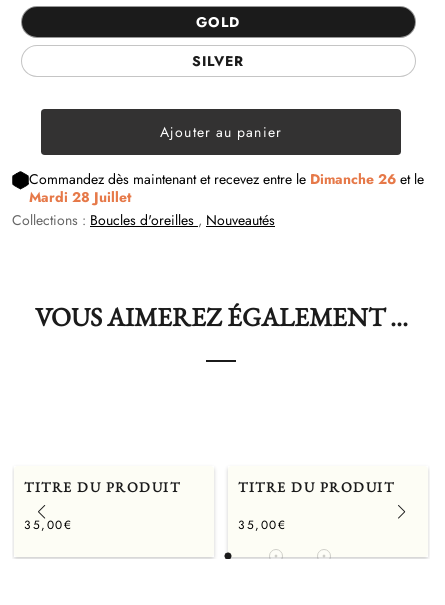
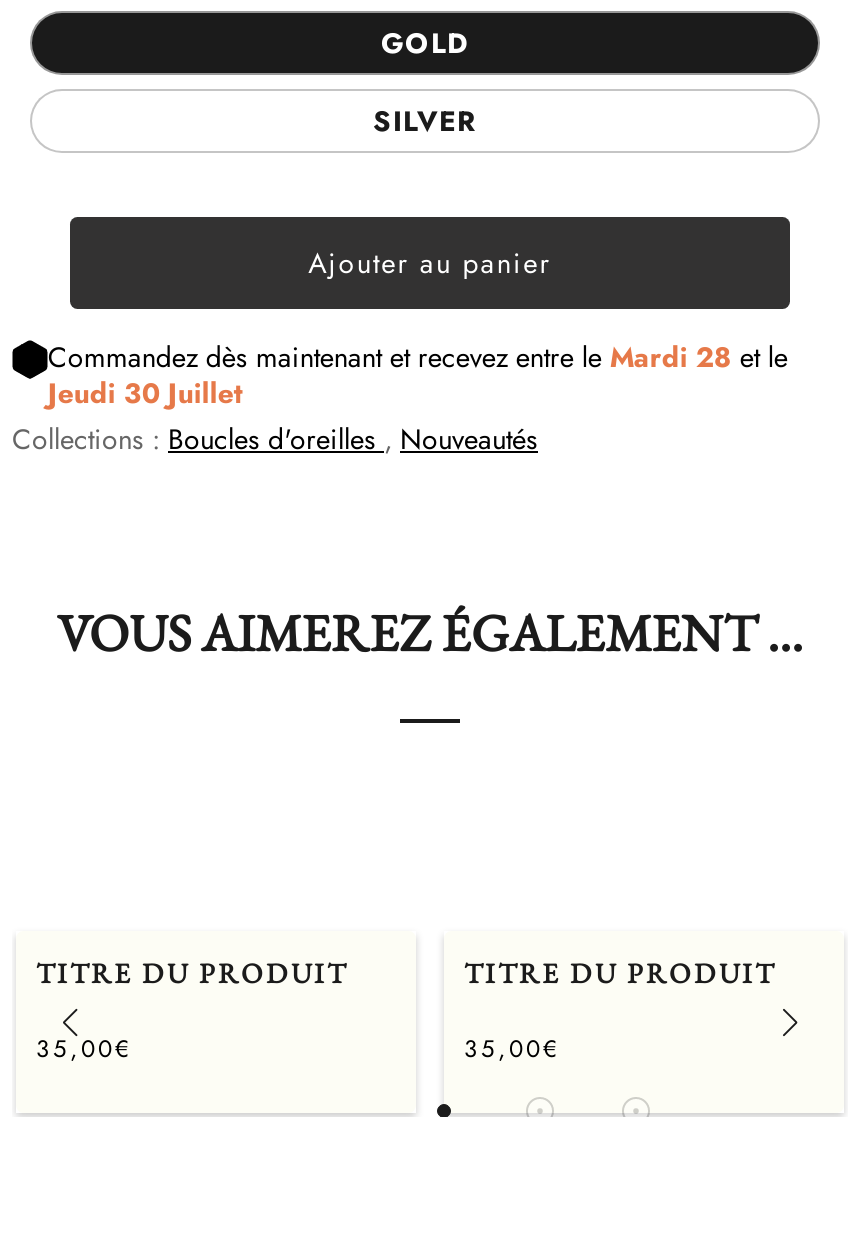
[29,169,424,189] Commandez dès maintenant et recevez entre le Dimanche 26 et le -> [48,337,788,377] Commandez dès maintenant et recevez entre le Mardi 28 et le
[29,187,131,207] Mardi 28 Juillet -> [48,373,242,413] Jeudi 30 Juillet

